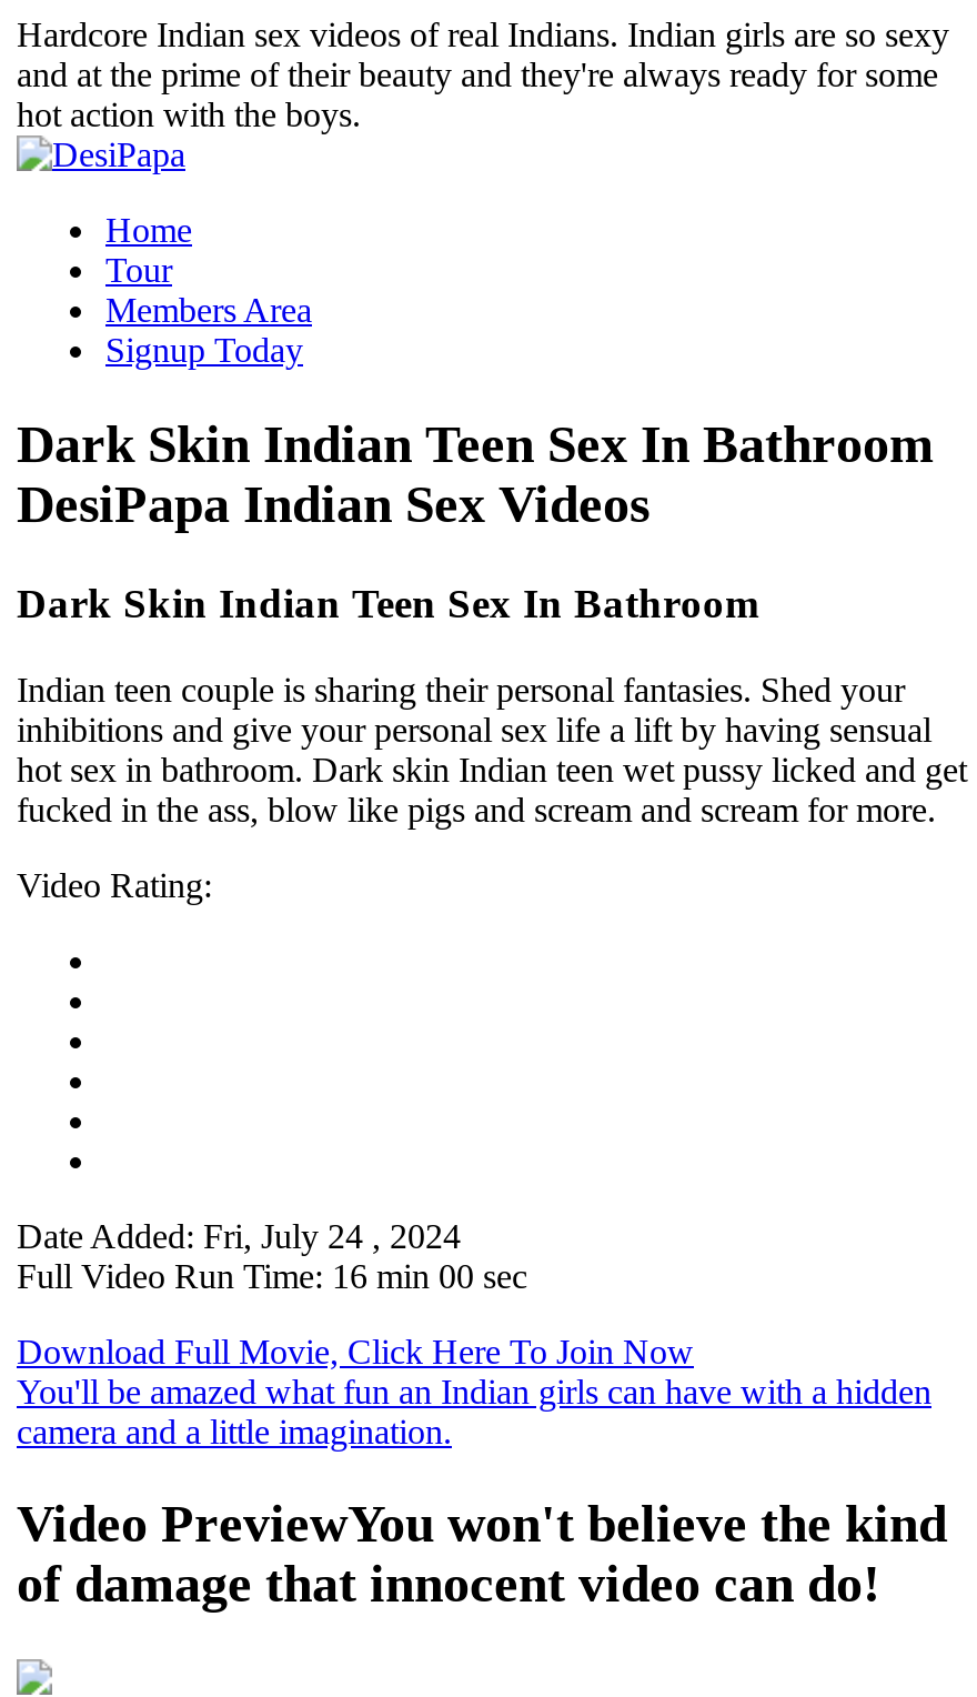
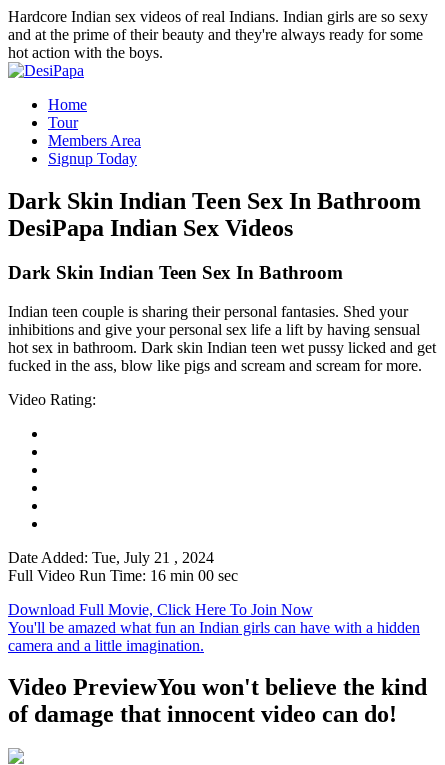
[17,1216,461,1254] Date Added: Fri, July 24 , 2024 -> [8,548,214,565] Date Added: Tue, July 21 , 2024

